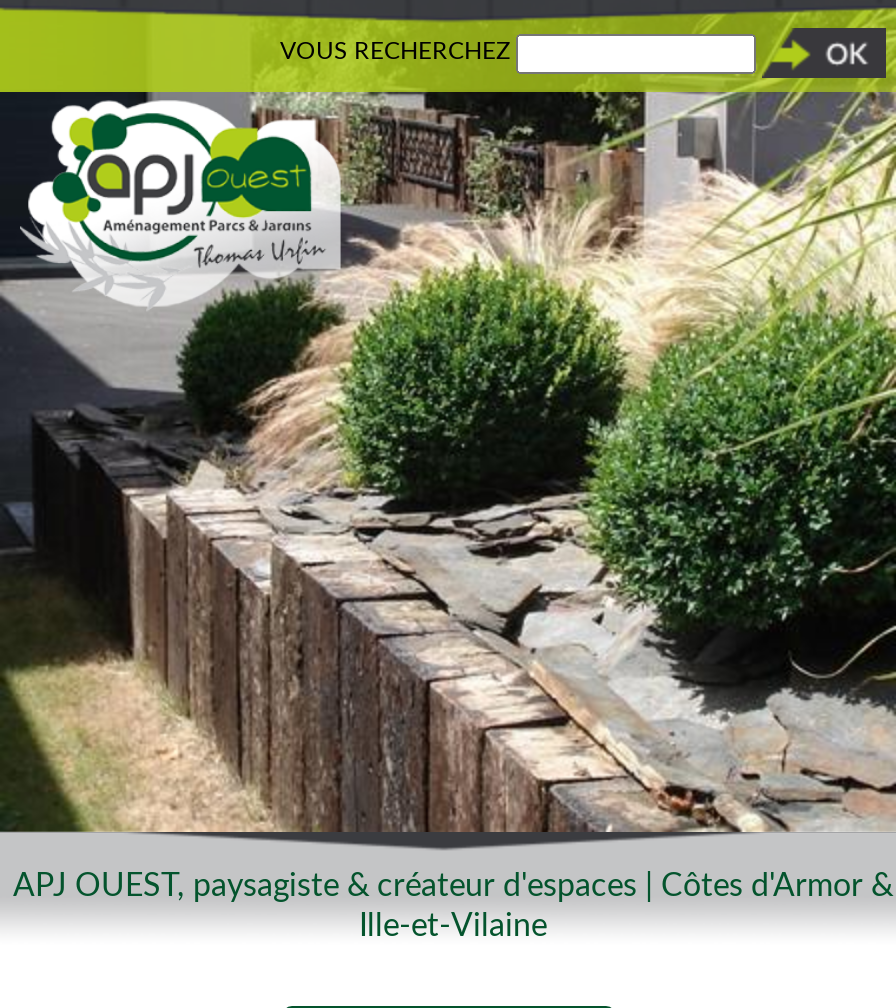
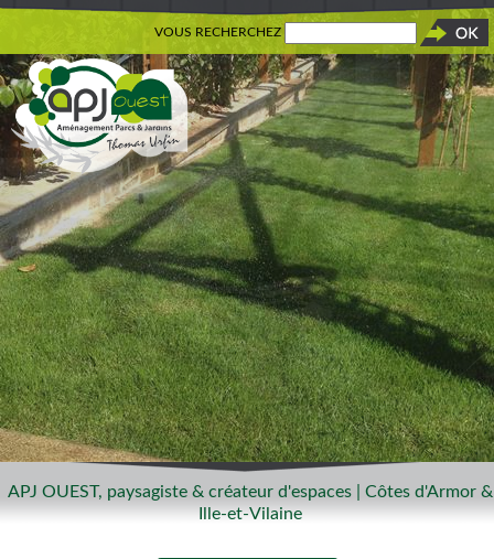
[6,78,890,834] [image] -> [3,46,491,463] [image]

